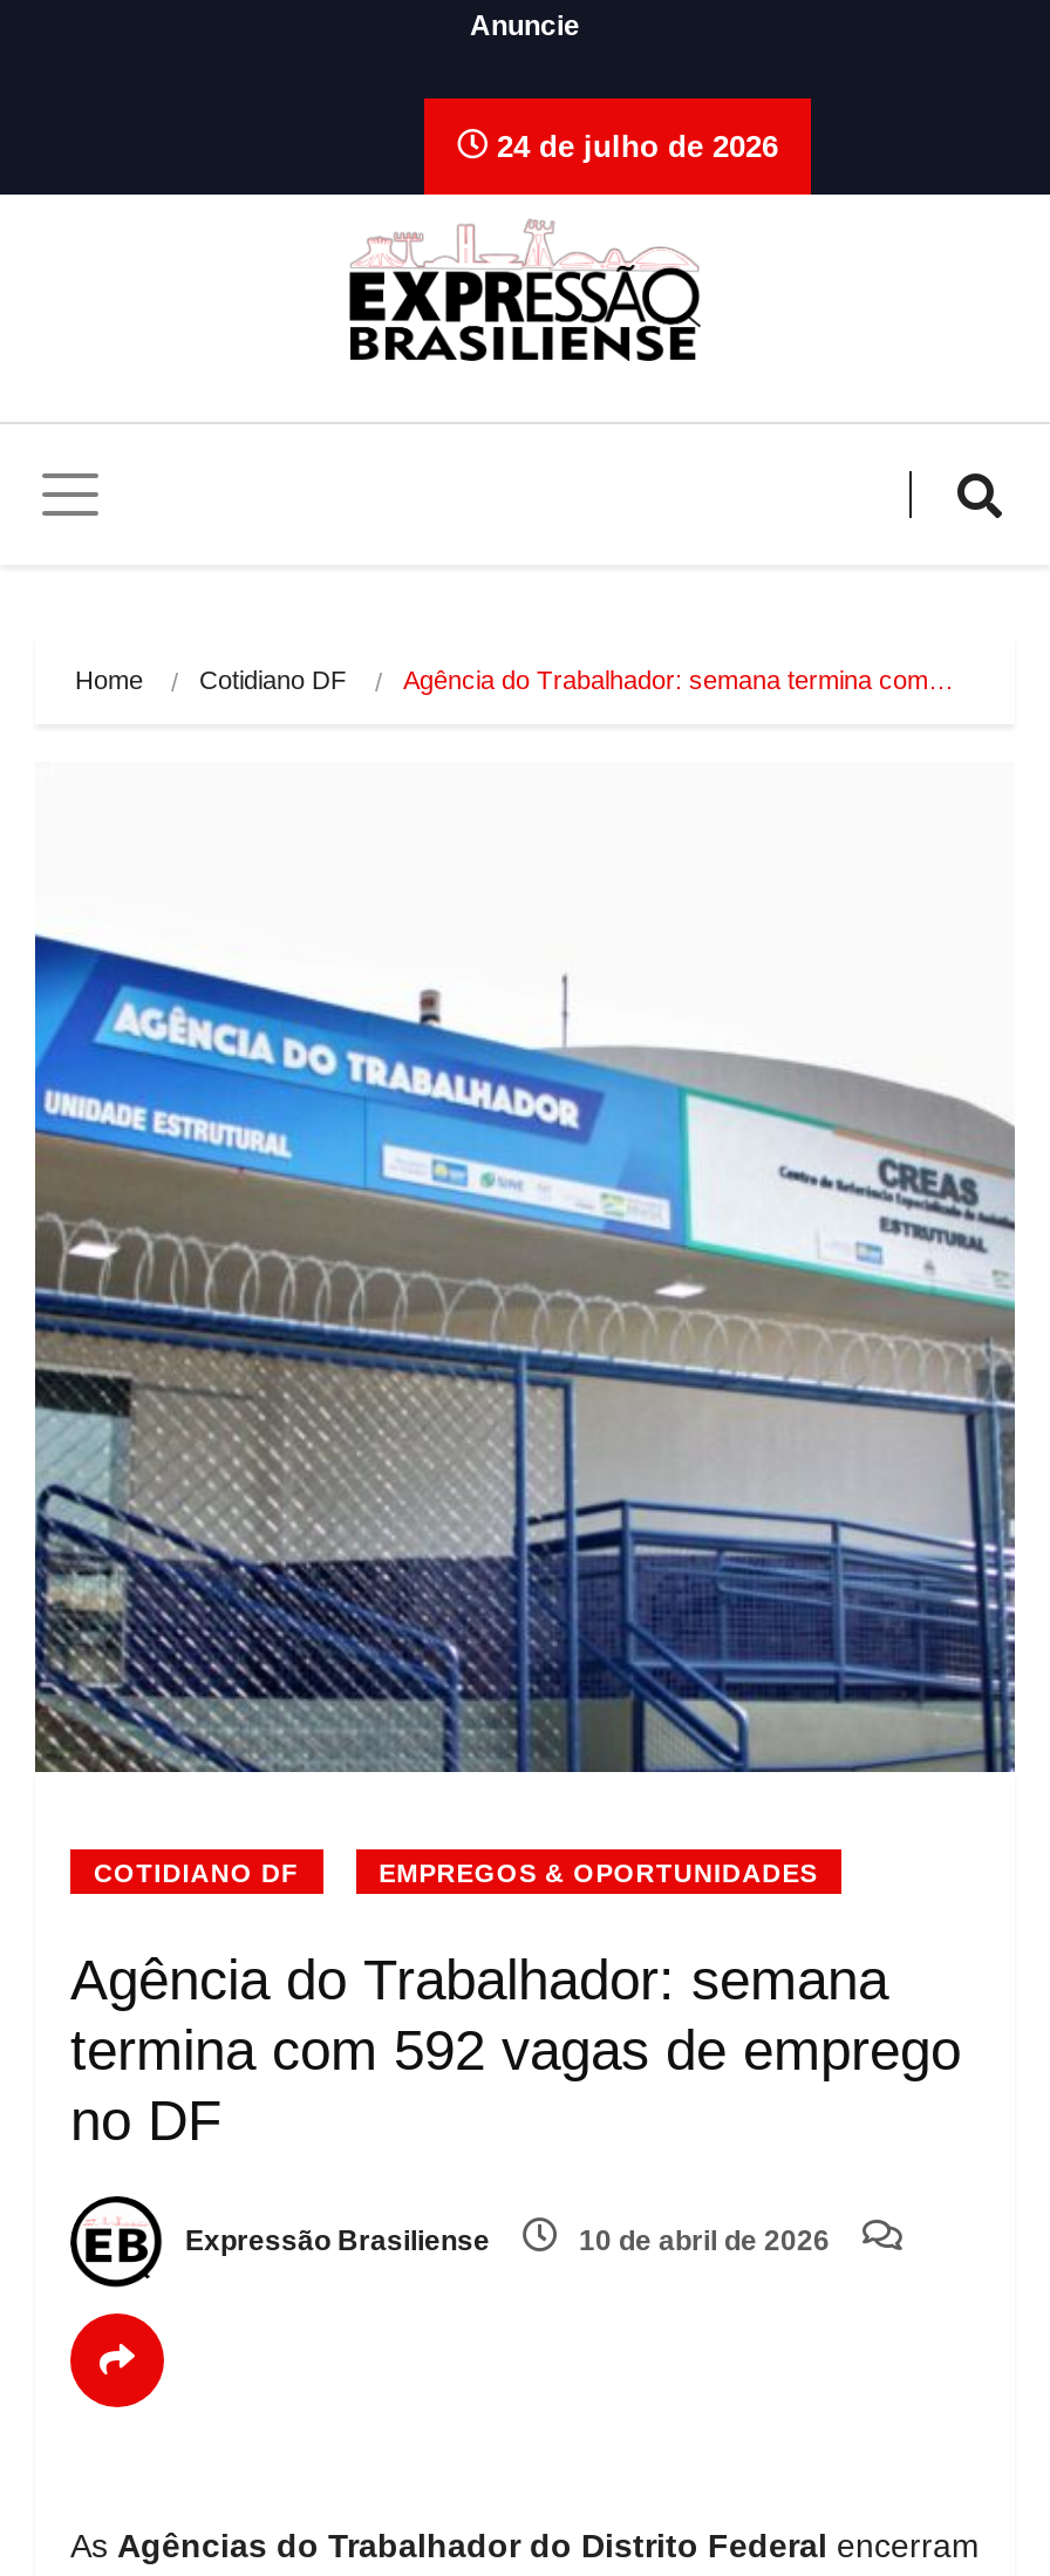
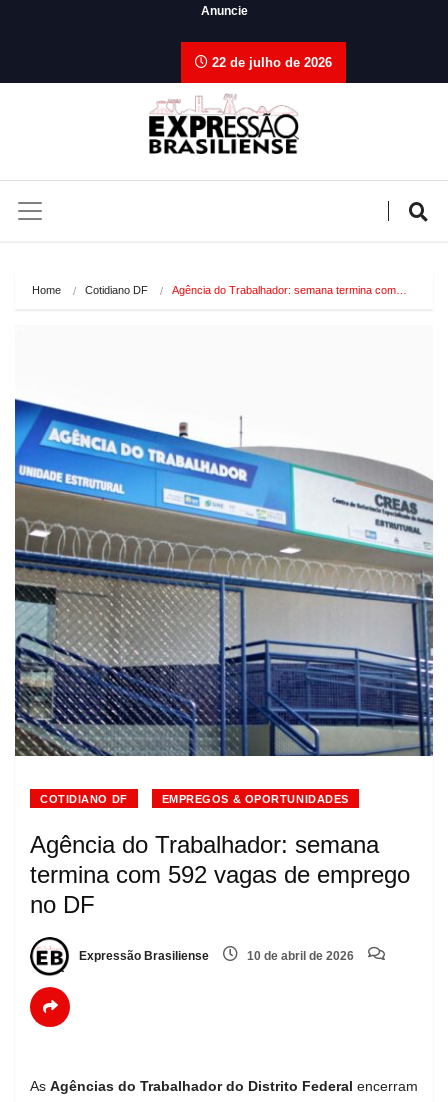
[487,129,778,164] 24 de julho de 2026 -> [208,55,332,70] 22 de julho de 2026

